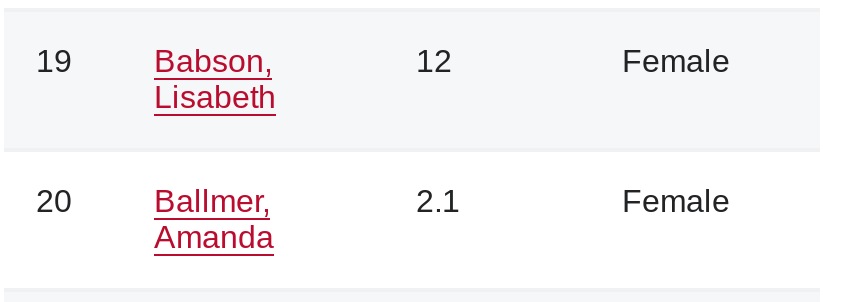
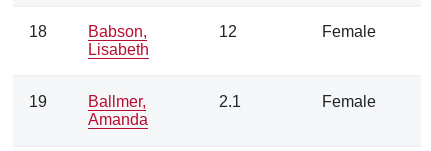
[36,44,72,78] 19 -> [29,23,47,40] 18
[36,184,72,218] 20 -> [29,93,47,110] 19

